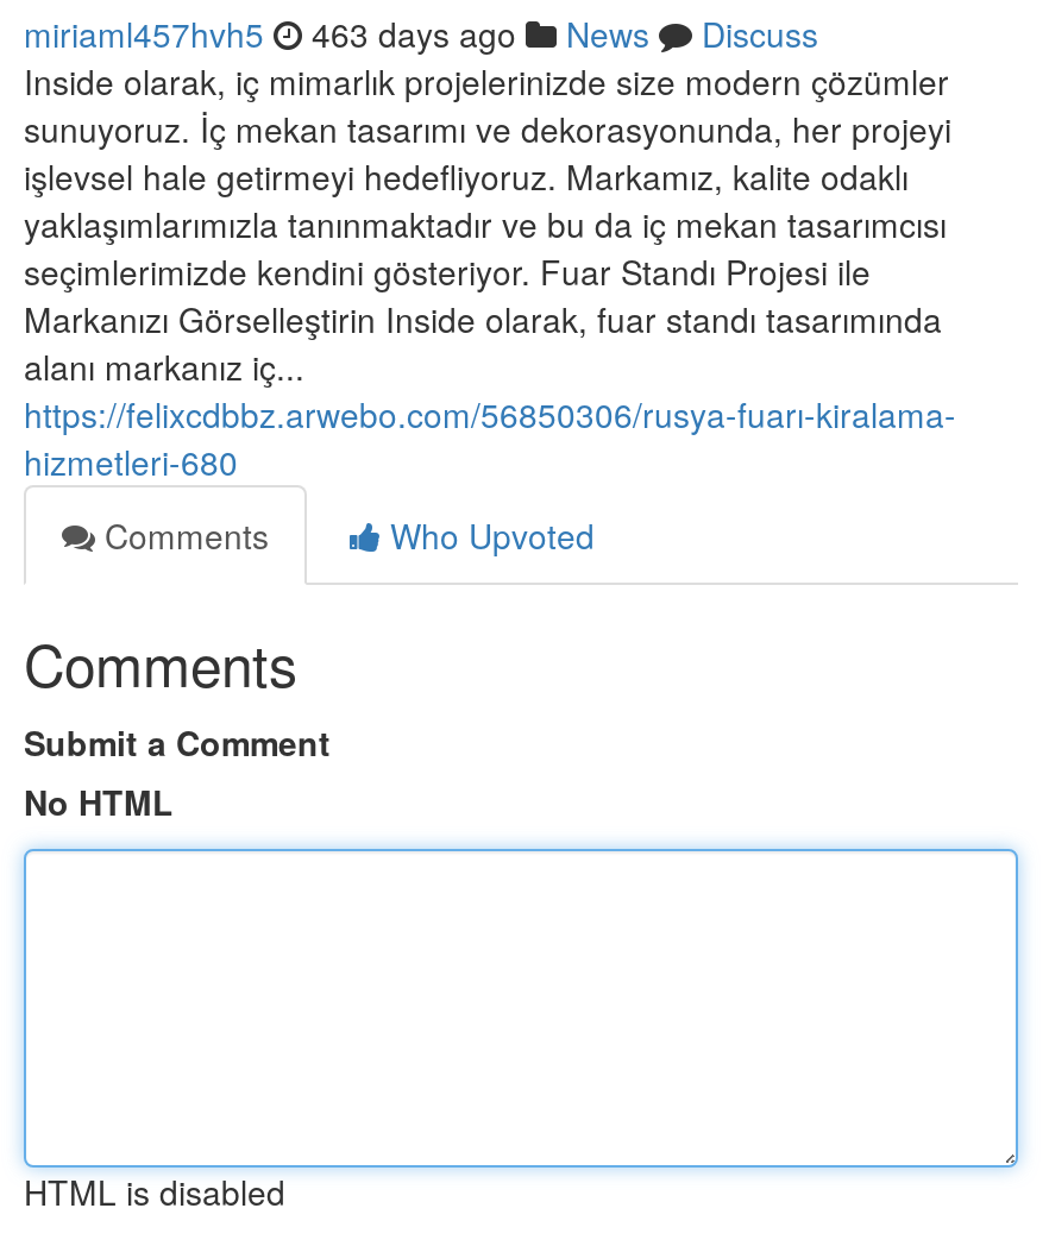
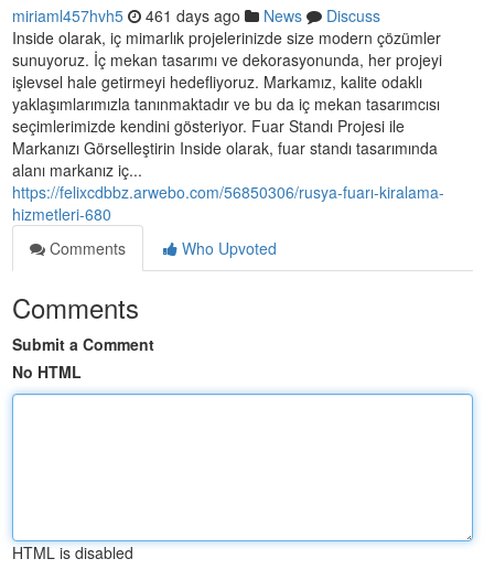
[24,10,818,57] miriaml457hvh5 463 days ago News Discuss -> [12,4,380,26] miriaml457hvh5 461 days ago News Discuss

